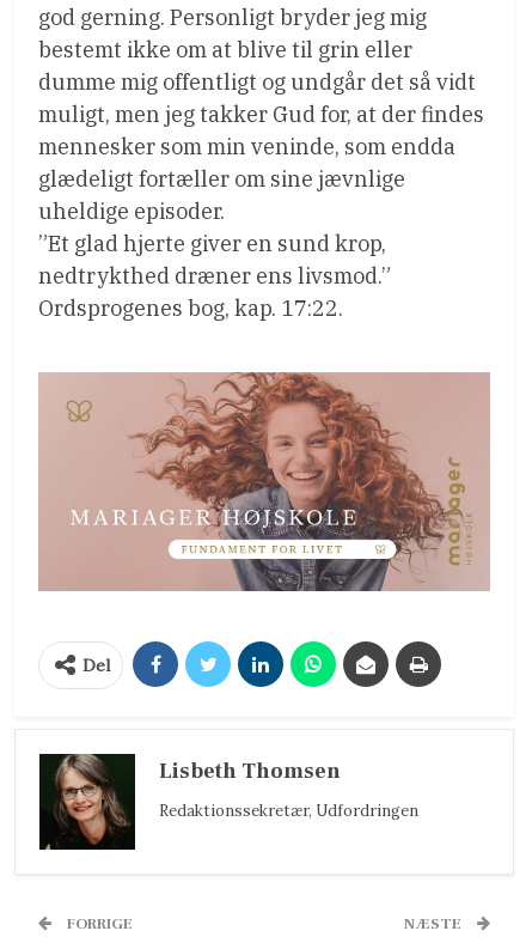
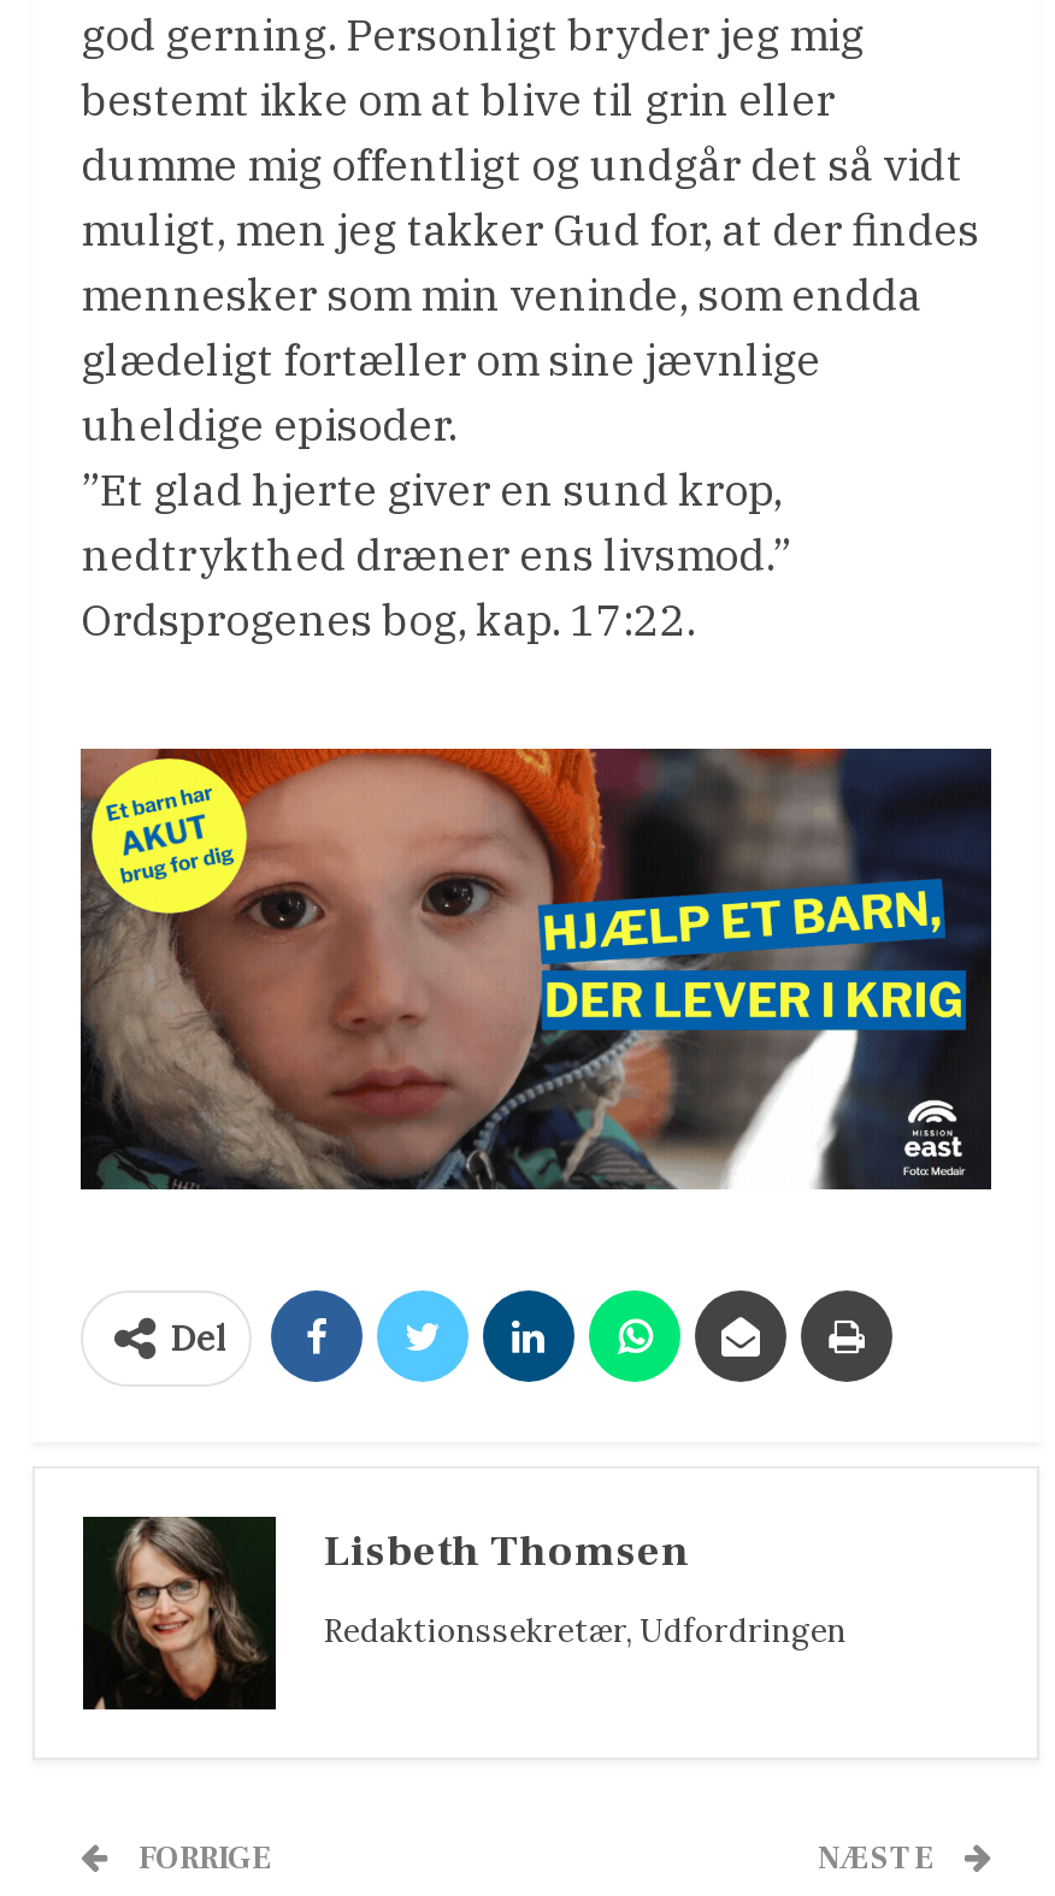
[38,372,490,592] [image] -> [78,746,994,1192] [image]

